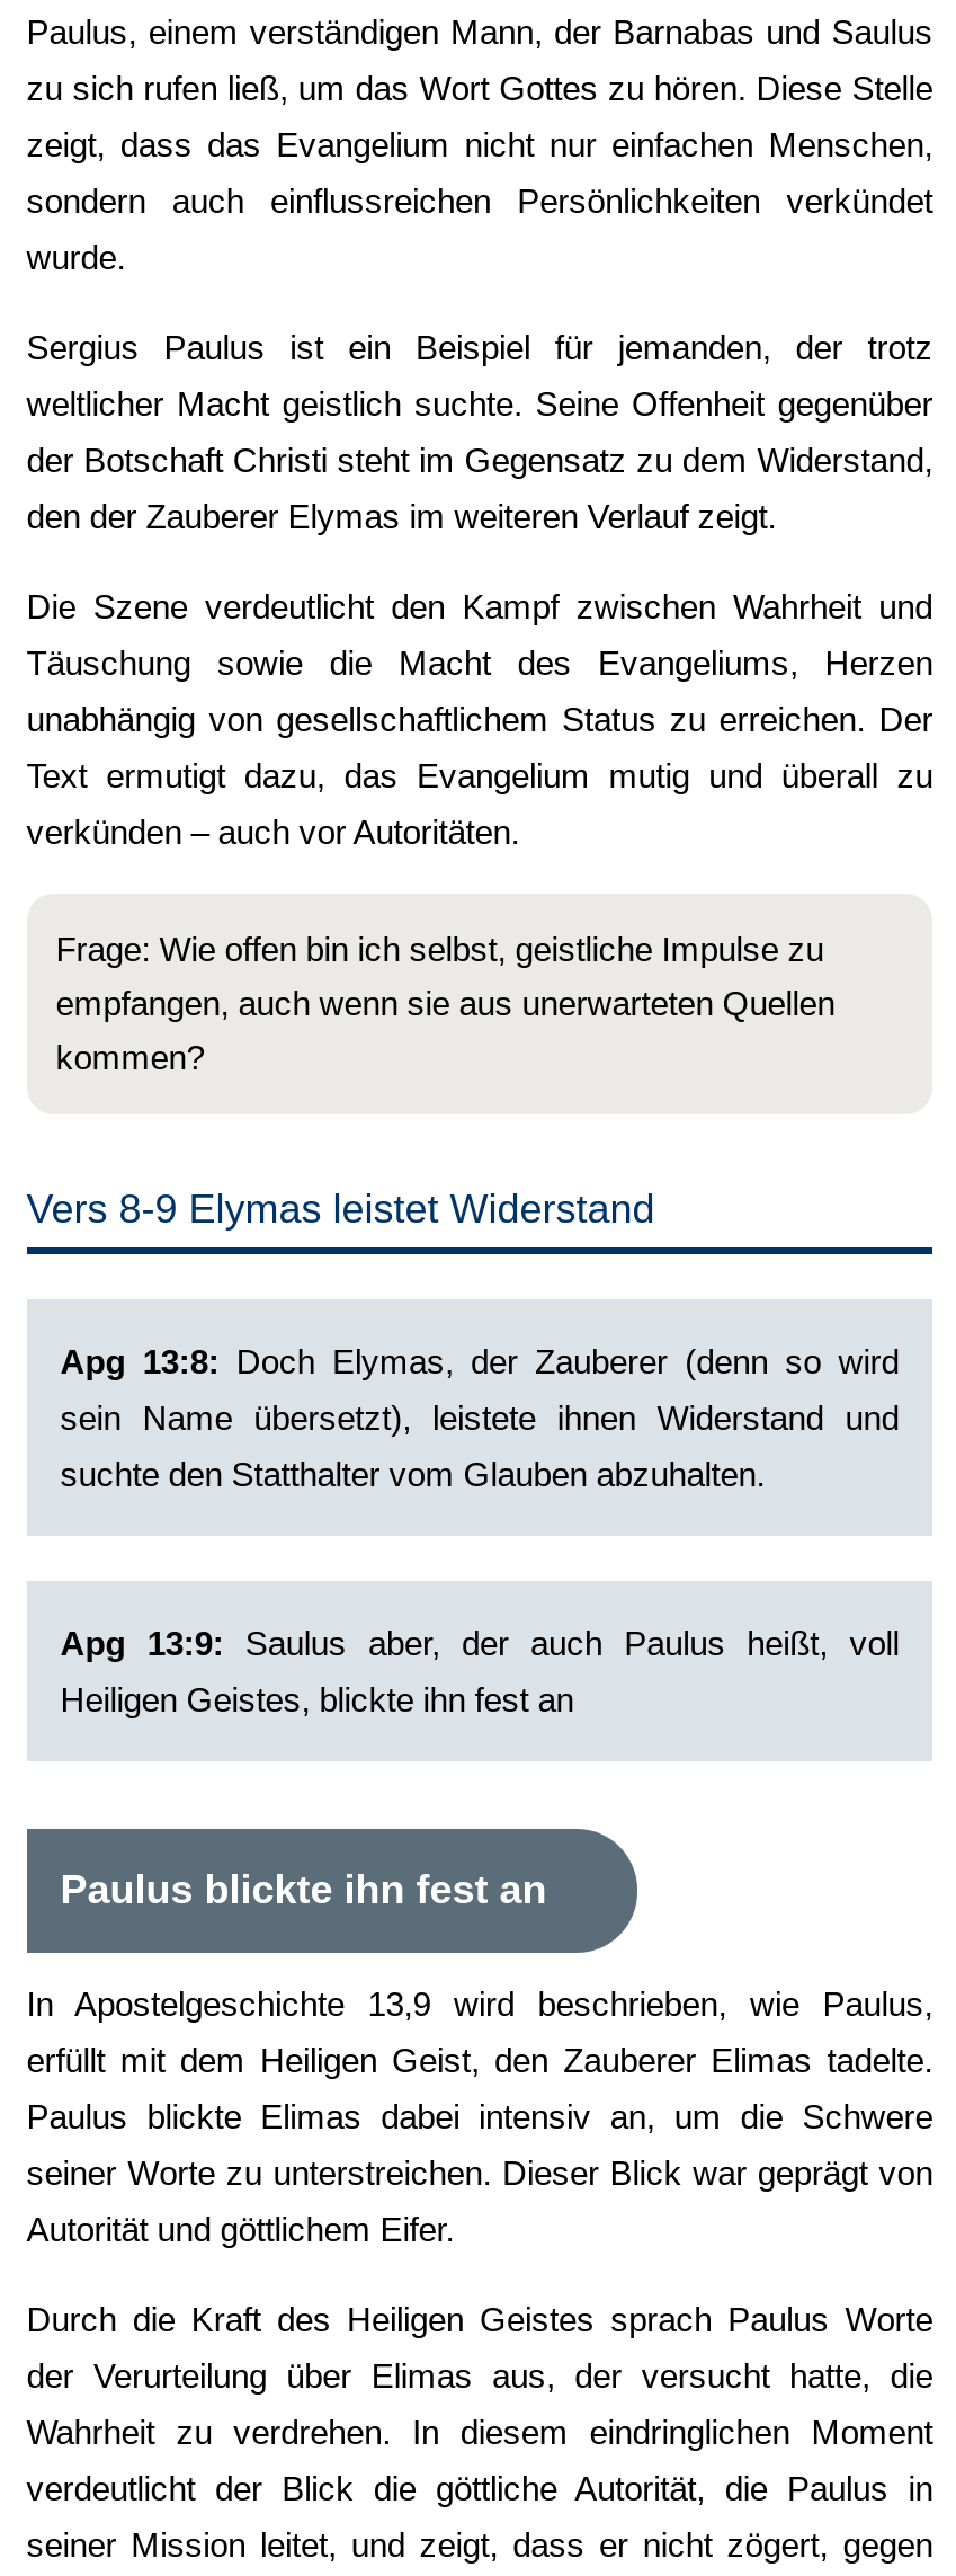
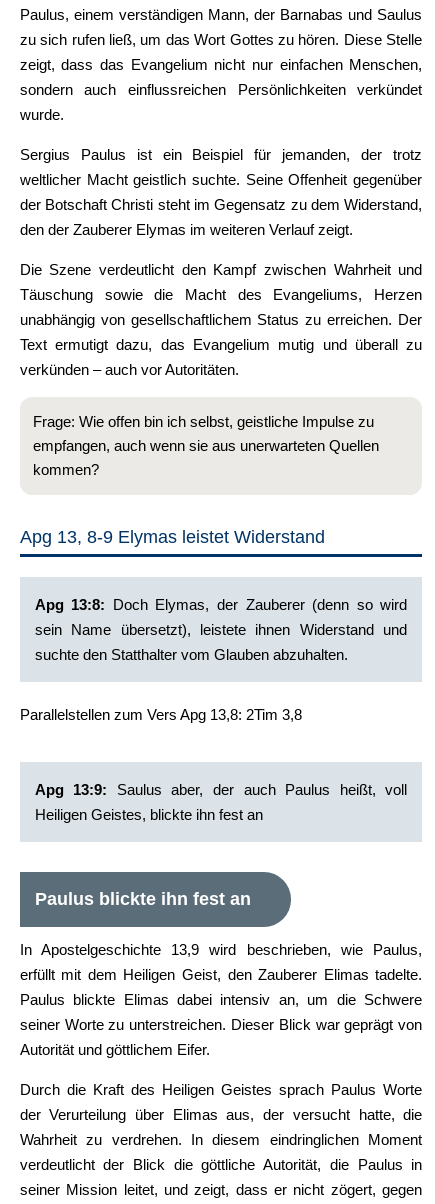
[27,1187,655,1232] Vers 8-9 Elymas leistet Widerstand -> [20,527,325,547] Apg 13, 8-9 Elymas leistet Widerstand
none -> [20,706,302,723] Parallelstellen zum Vers Apg 13,8: 2Tim 3,8

